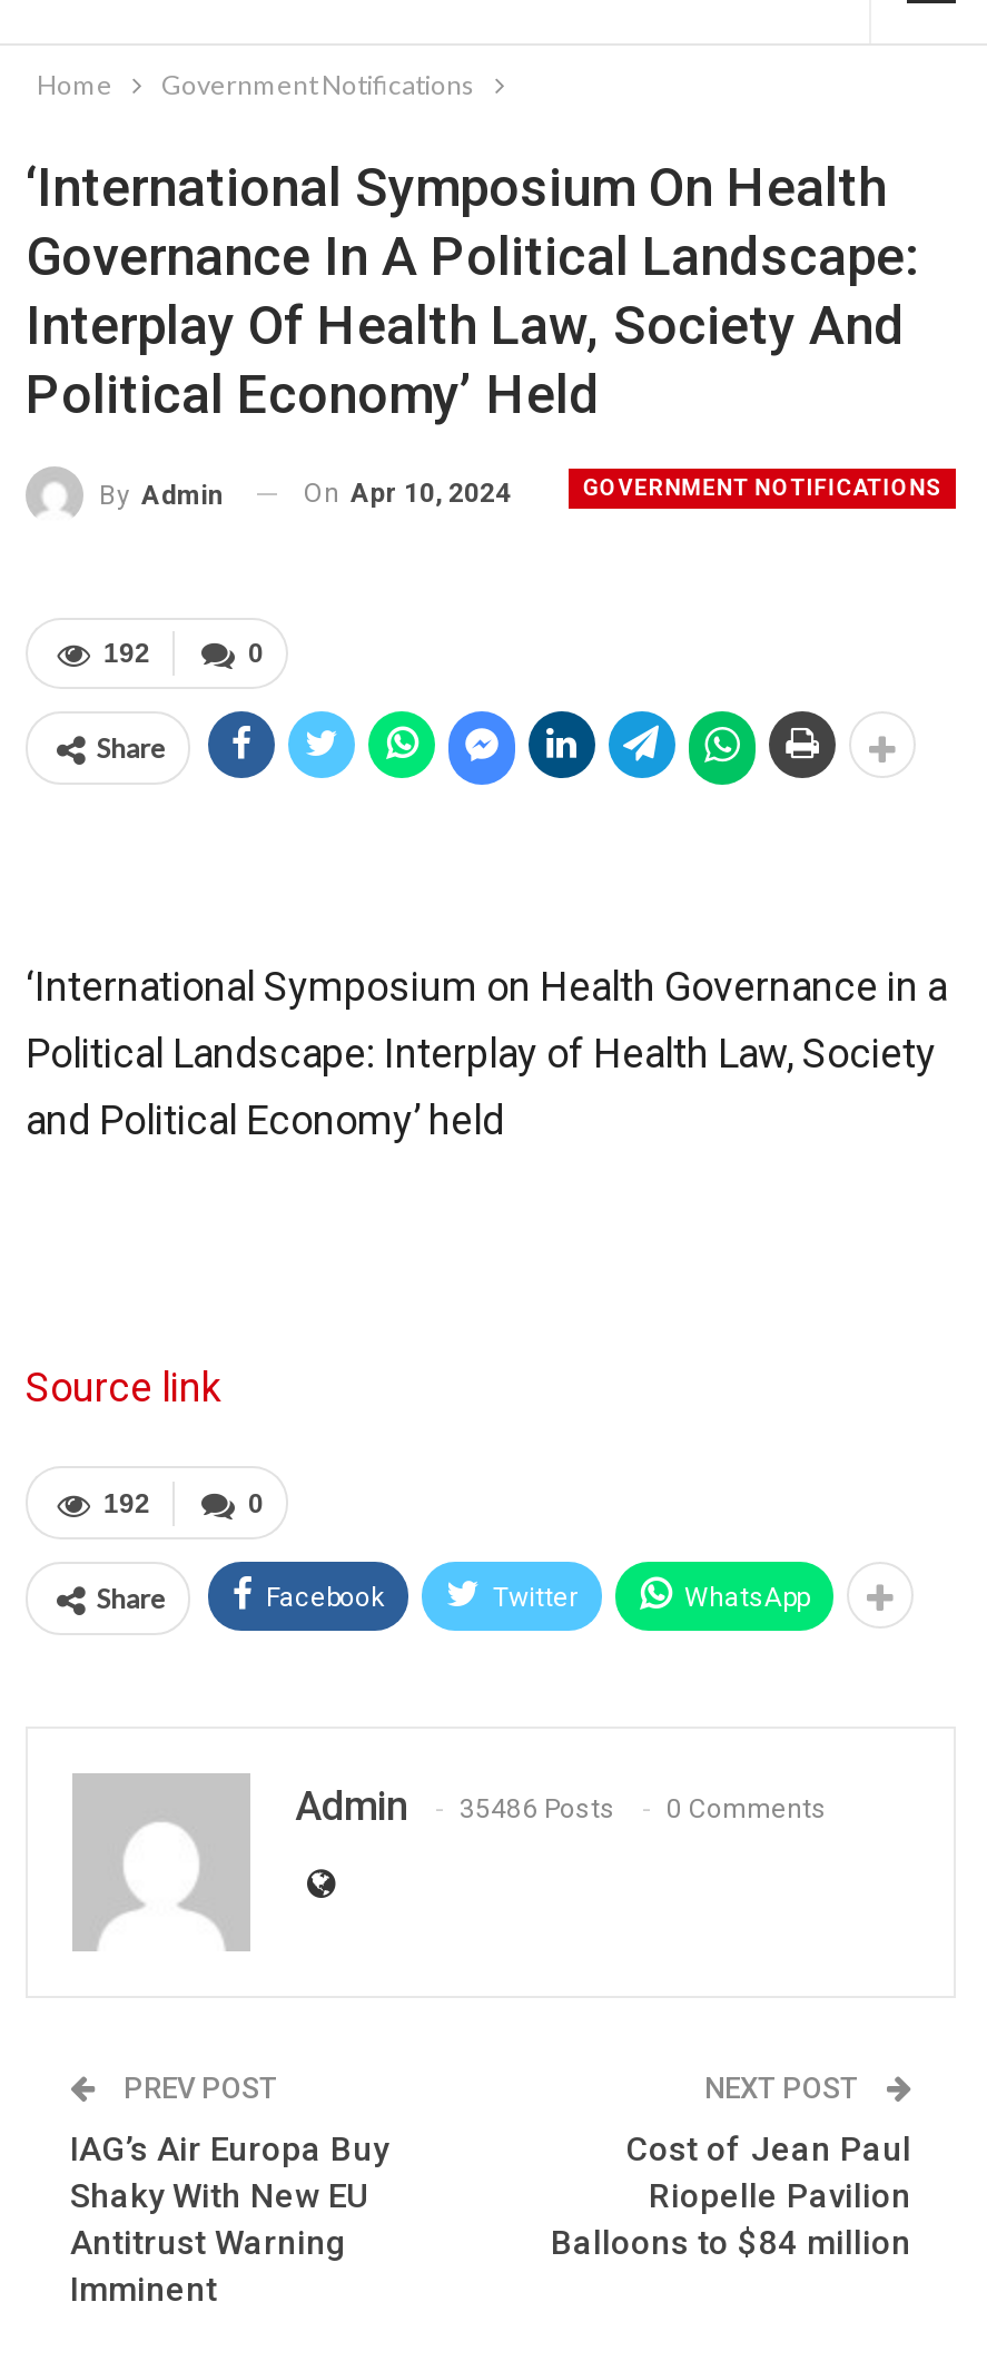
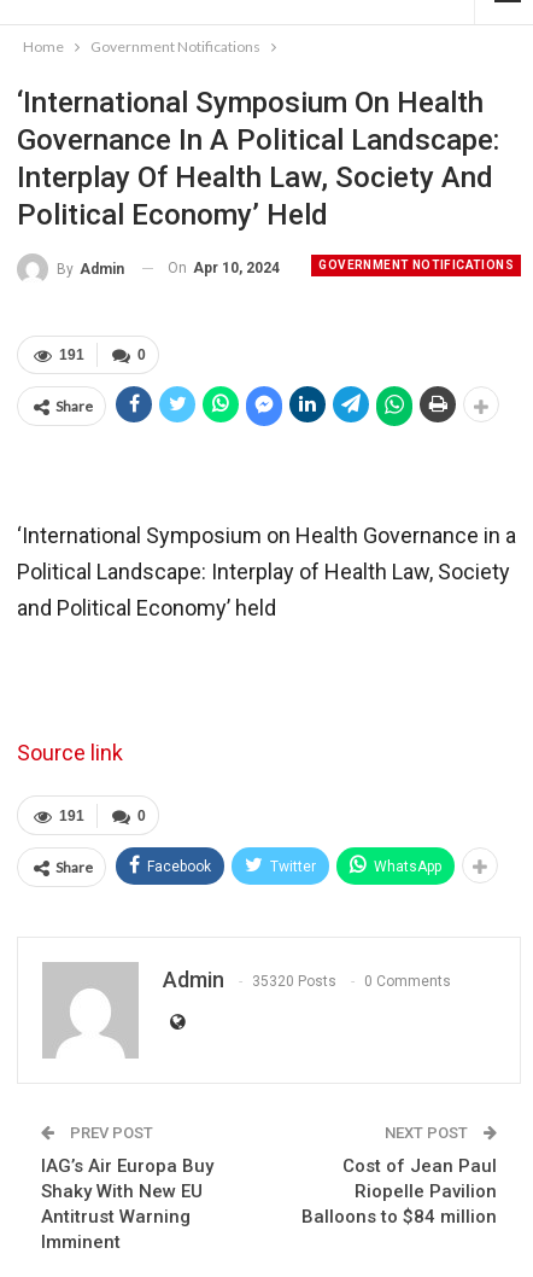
[103,639,150,670] 192 -> [59,347,84,364] 191
[103,1489,150,1520] 192 -> [59,808,84,825] 191
[295,1782,827,1829] Admin 35486 Posts 0 Comments -> [163,967,451,992] Admin 35320 Posts 0 Comments

